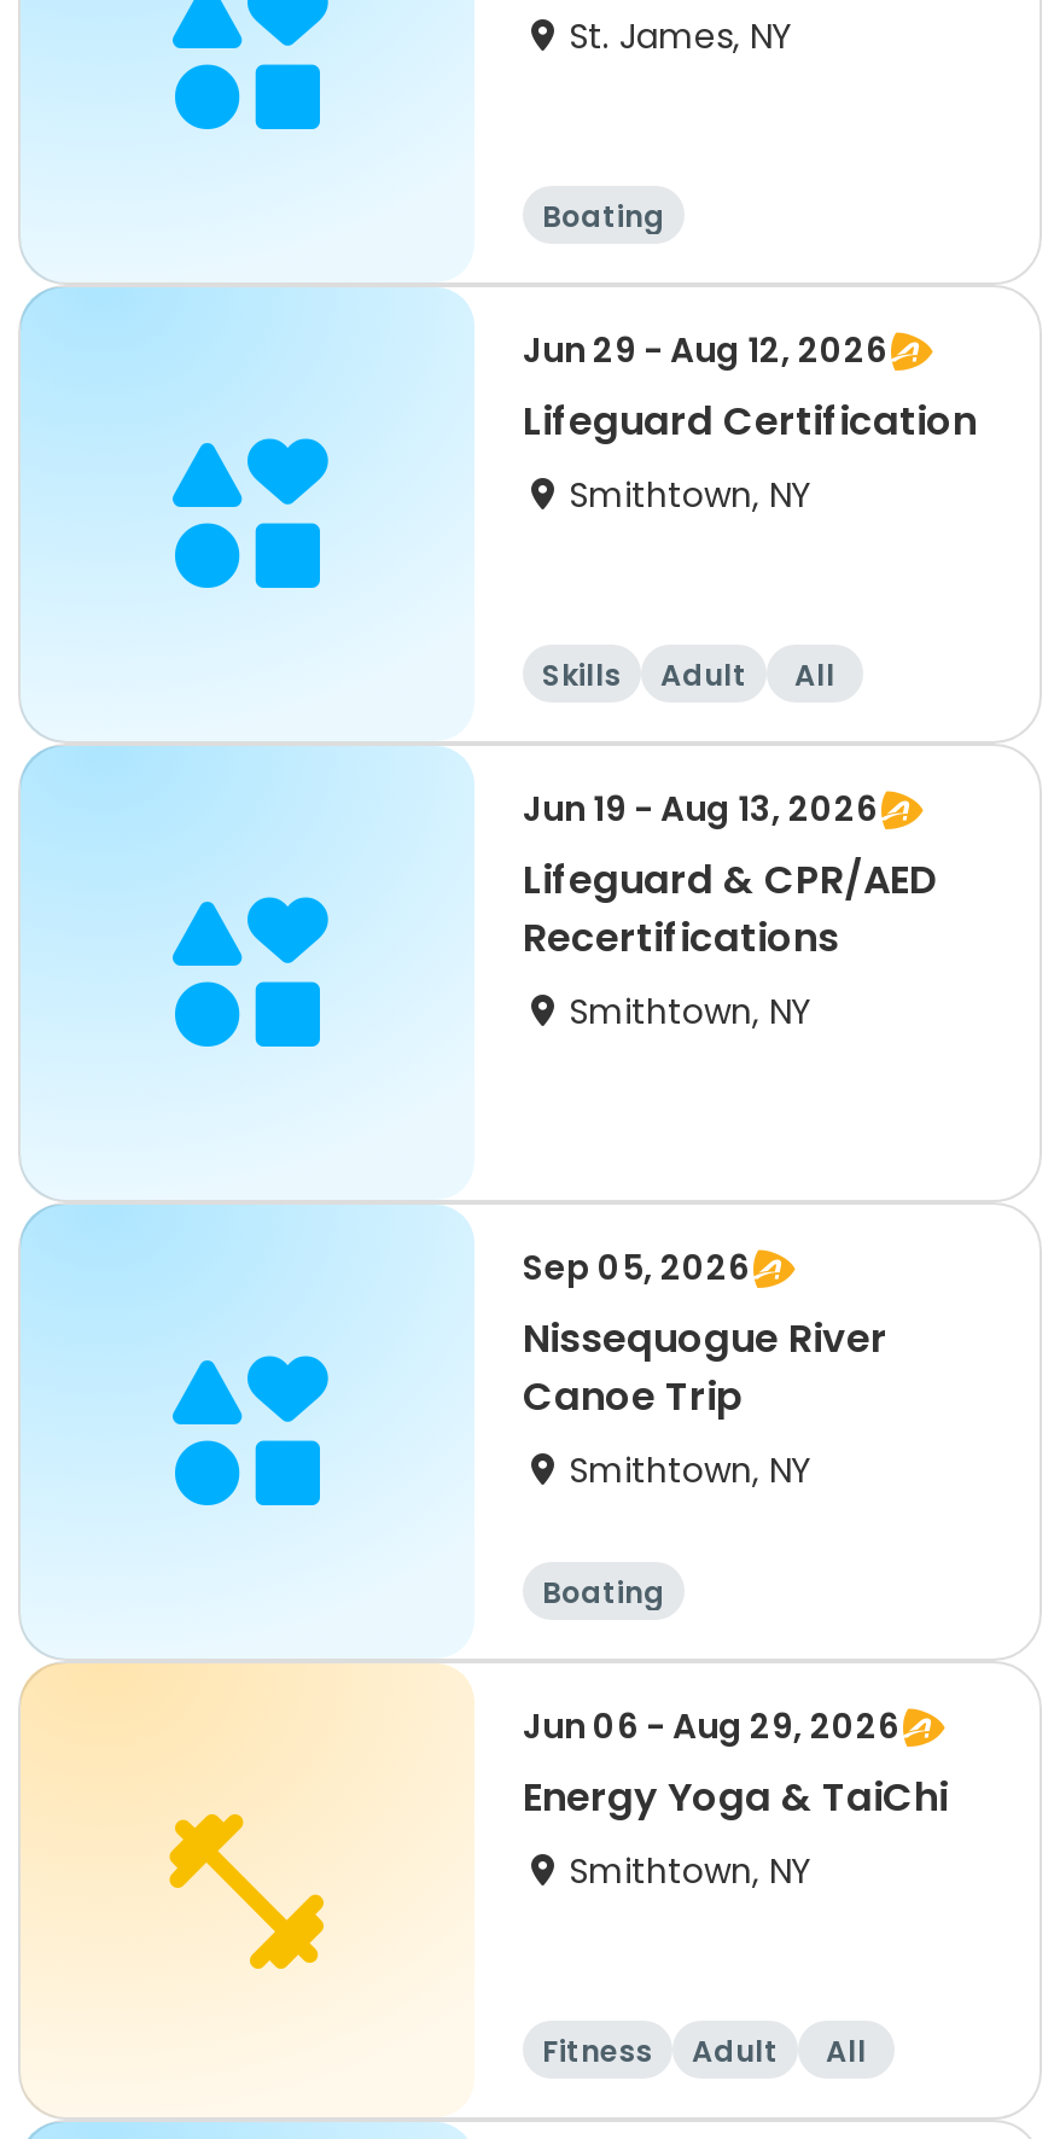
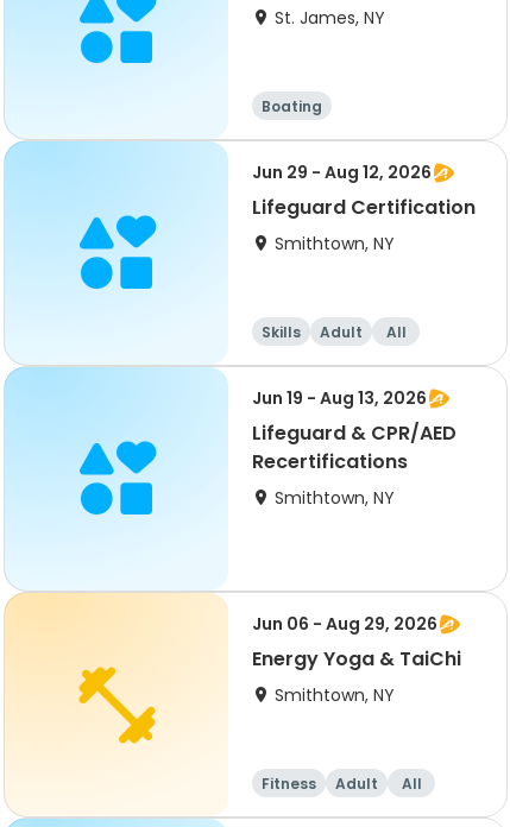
[523,1243,887,1613] Sep 05, 2026 | Nissequogue River | Canoe Trip | Smithtown, NY | Boating -> none

